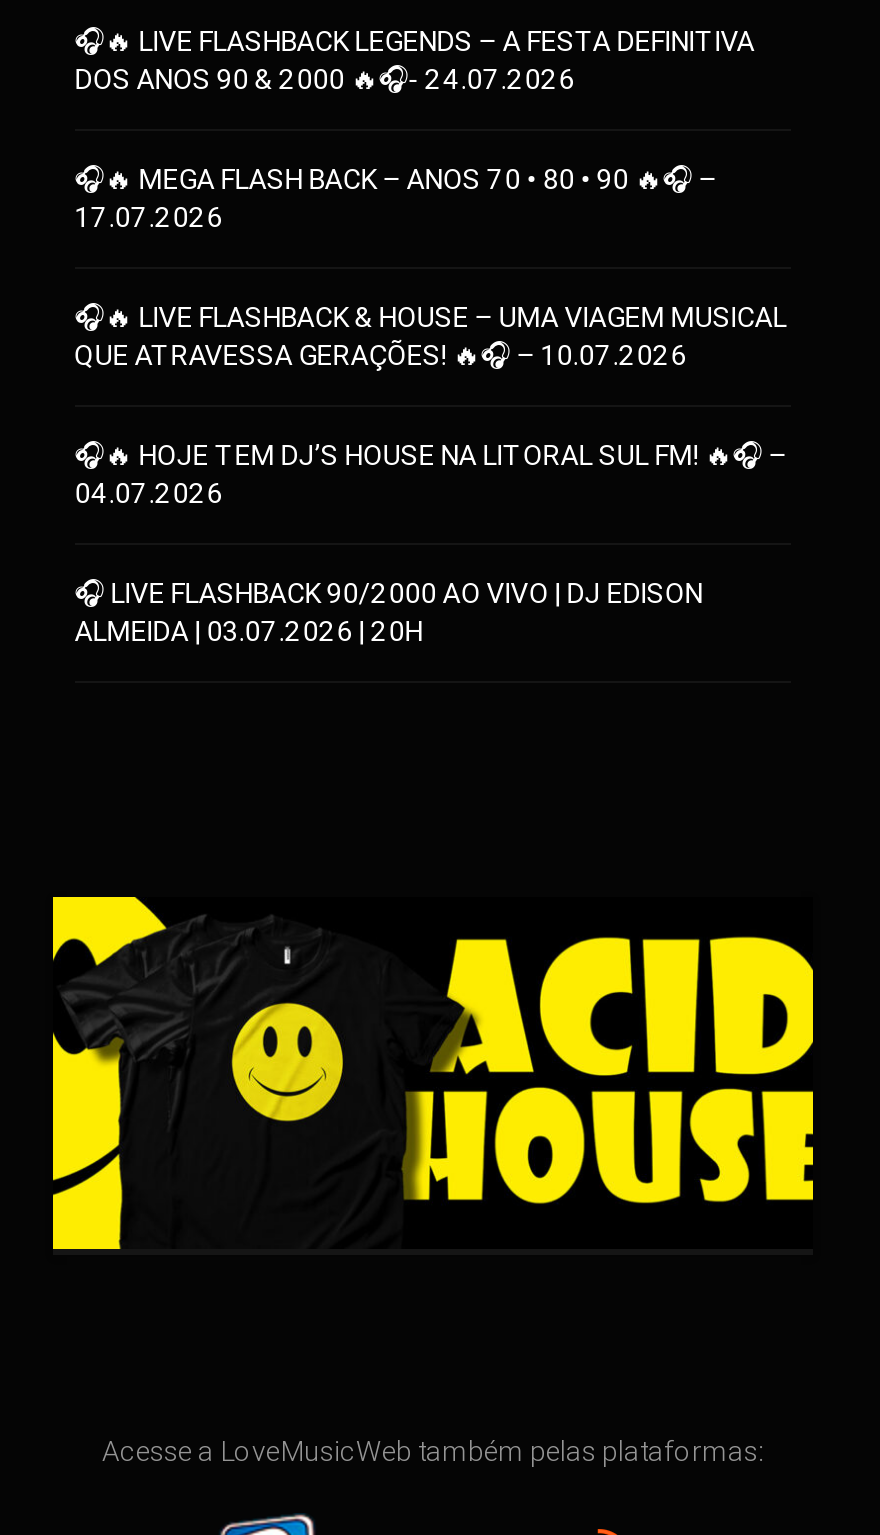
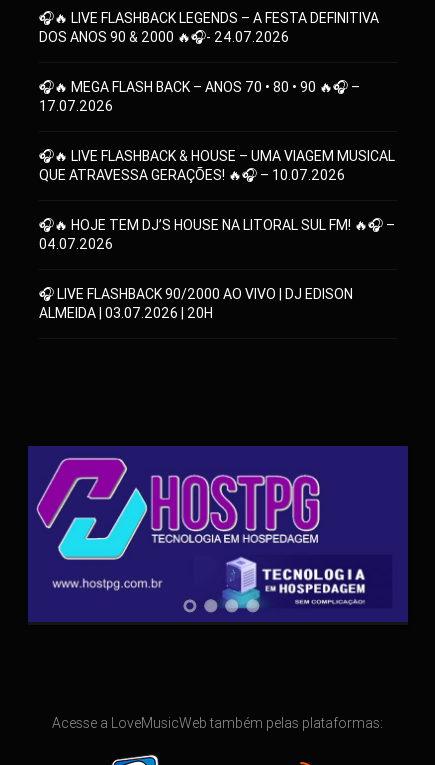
[51,895,815,1251] [image] -> [27,445,409,623] [image]

